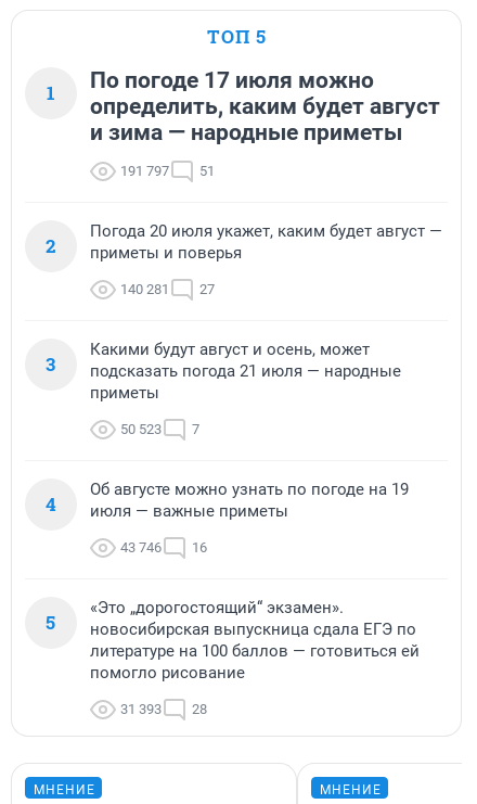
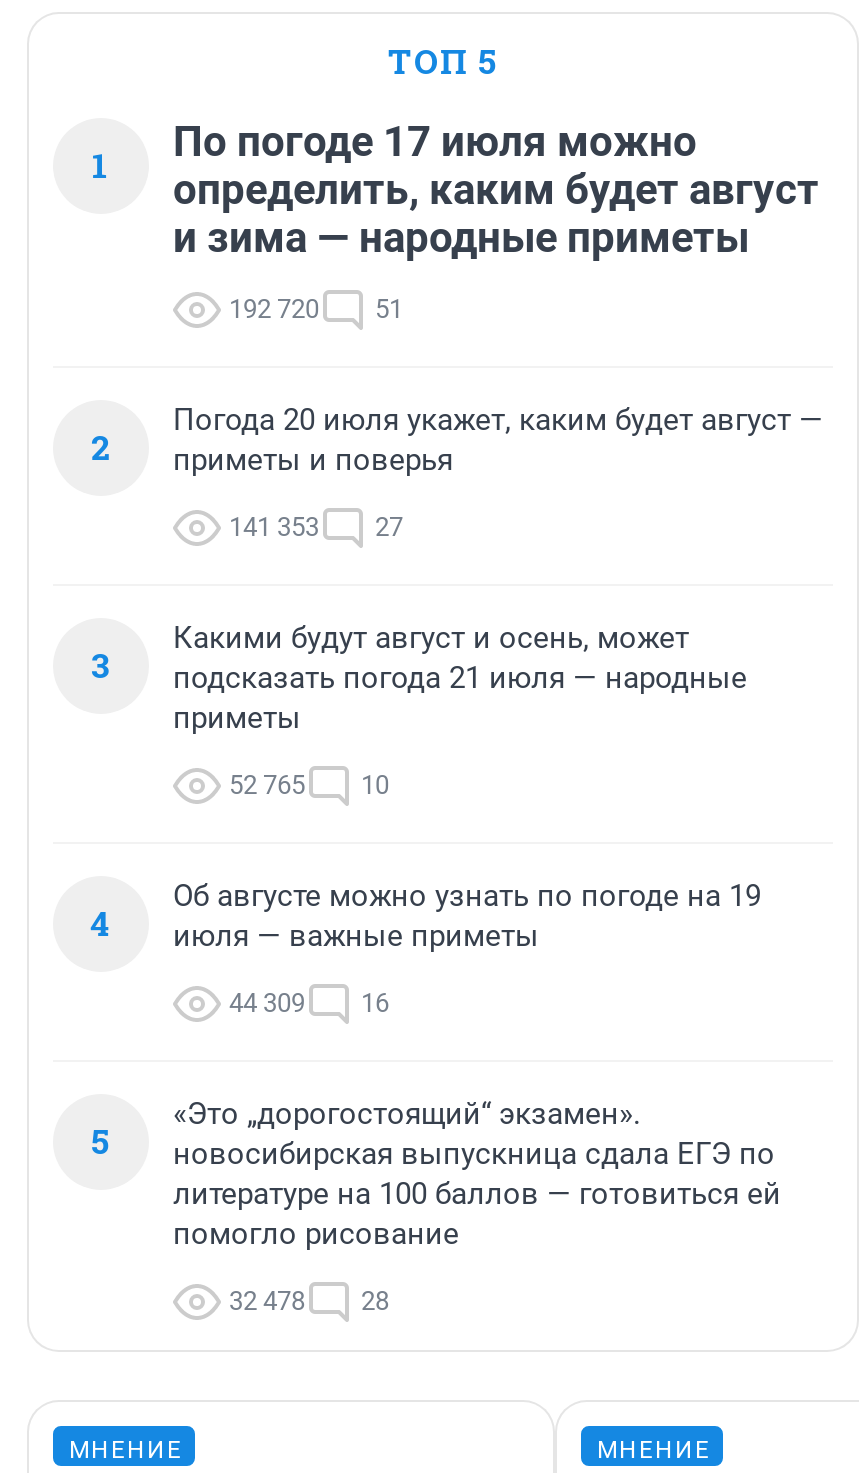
[120,163,215,179] 191 797 51 -> [229,294,403,324] 192 720 51
[120,281,215,297] 140 281 27 -> [229,512,403,542] 141 353 27
[120,421,162,437] 50 523 -> [229,770,305,800] 52 765
[192,421,199,437] 7 -> [361,770,389,800] 10
[120,539,207,556] 43 746 16 -> [229,988,389,1018] 44 309 16
[120,701,207,717] 31 393 28 -> [229,1286,389,1316] 32 478 28

